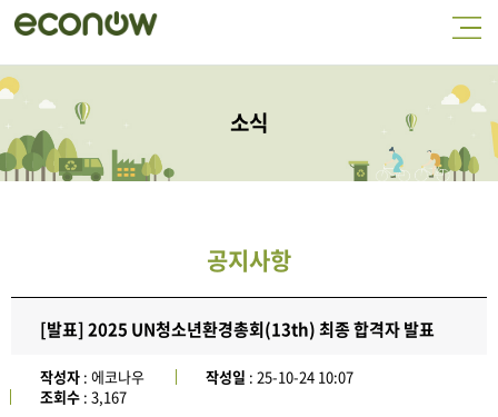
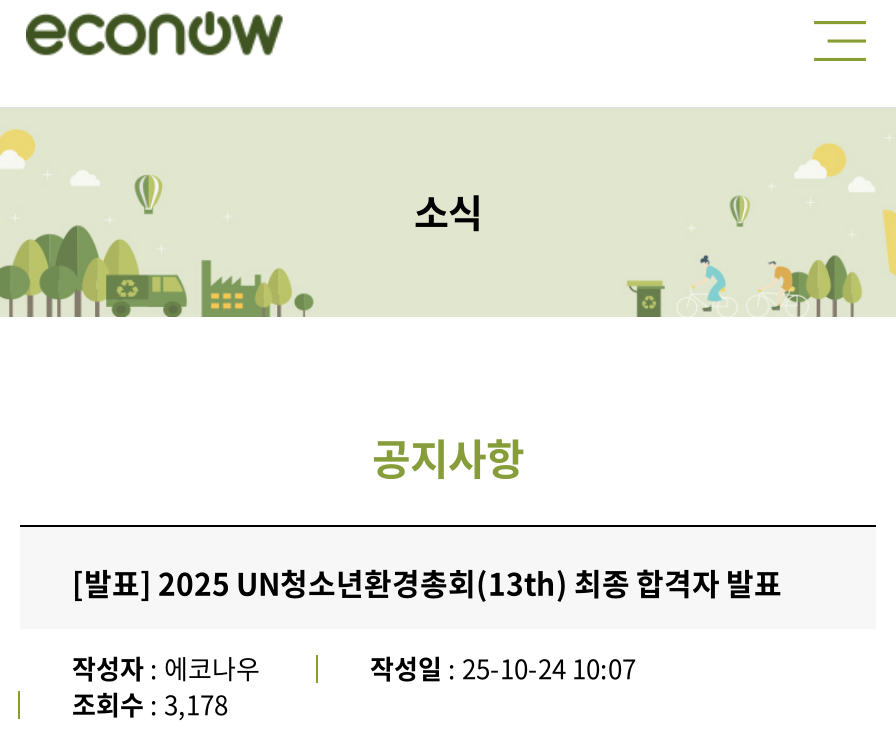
[40,386,127,407] 조회수: 3,167 -> [72,685,228,723] 조회수: 3,178

